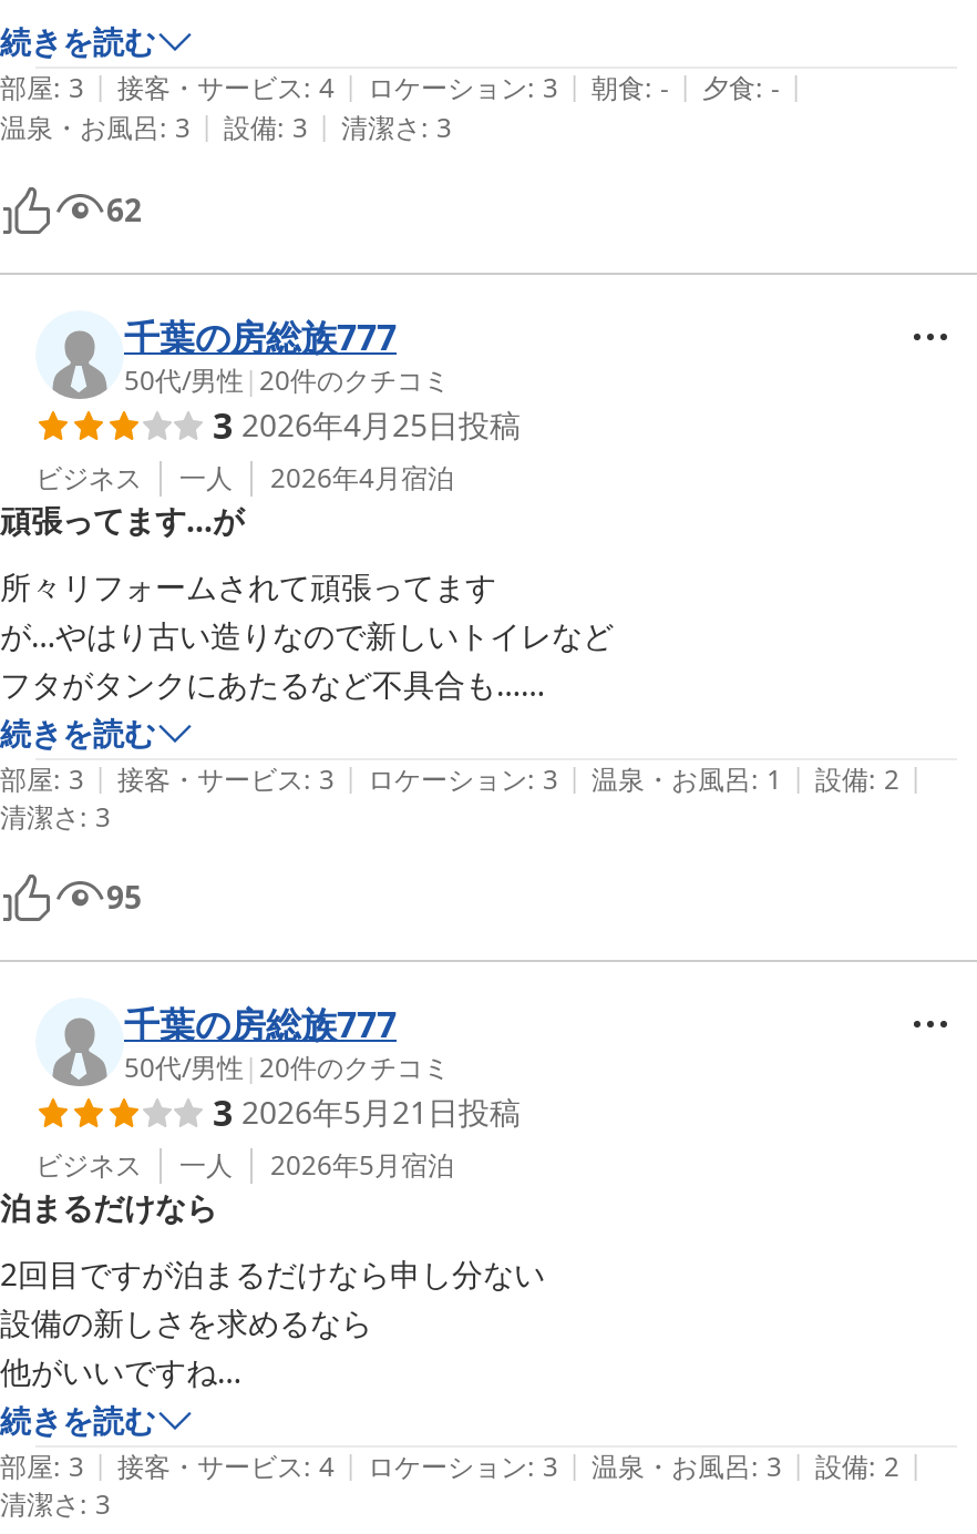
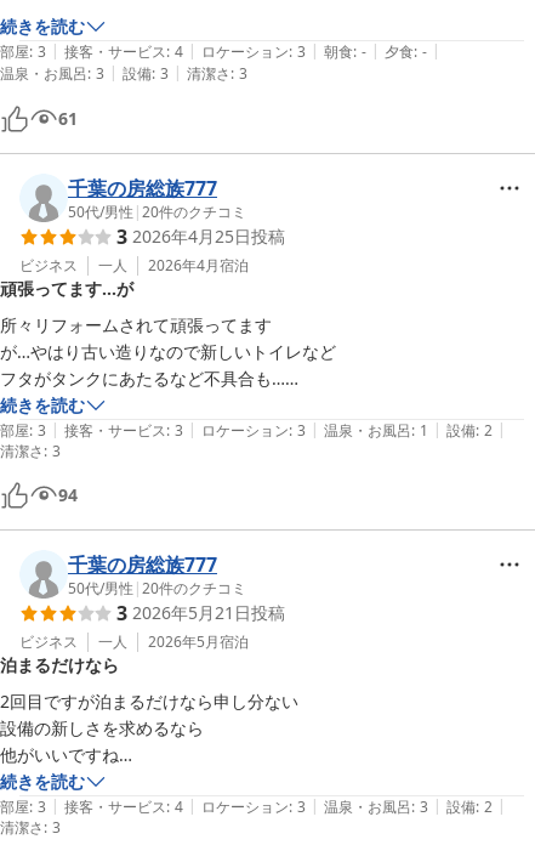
[106,188,142,231] 62 -> [58,107,78,130] 61
[106,876,142,918] 95 -> [58,483,78,506] 94

